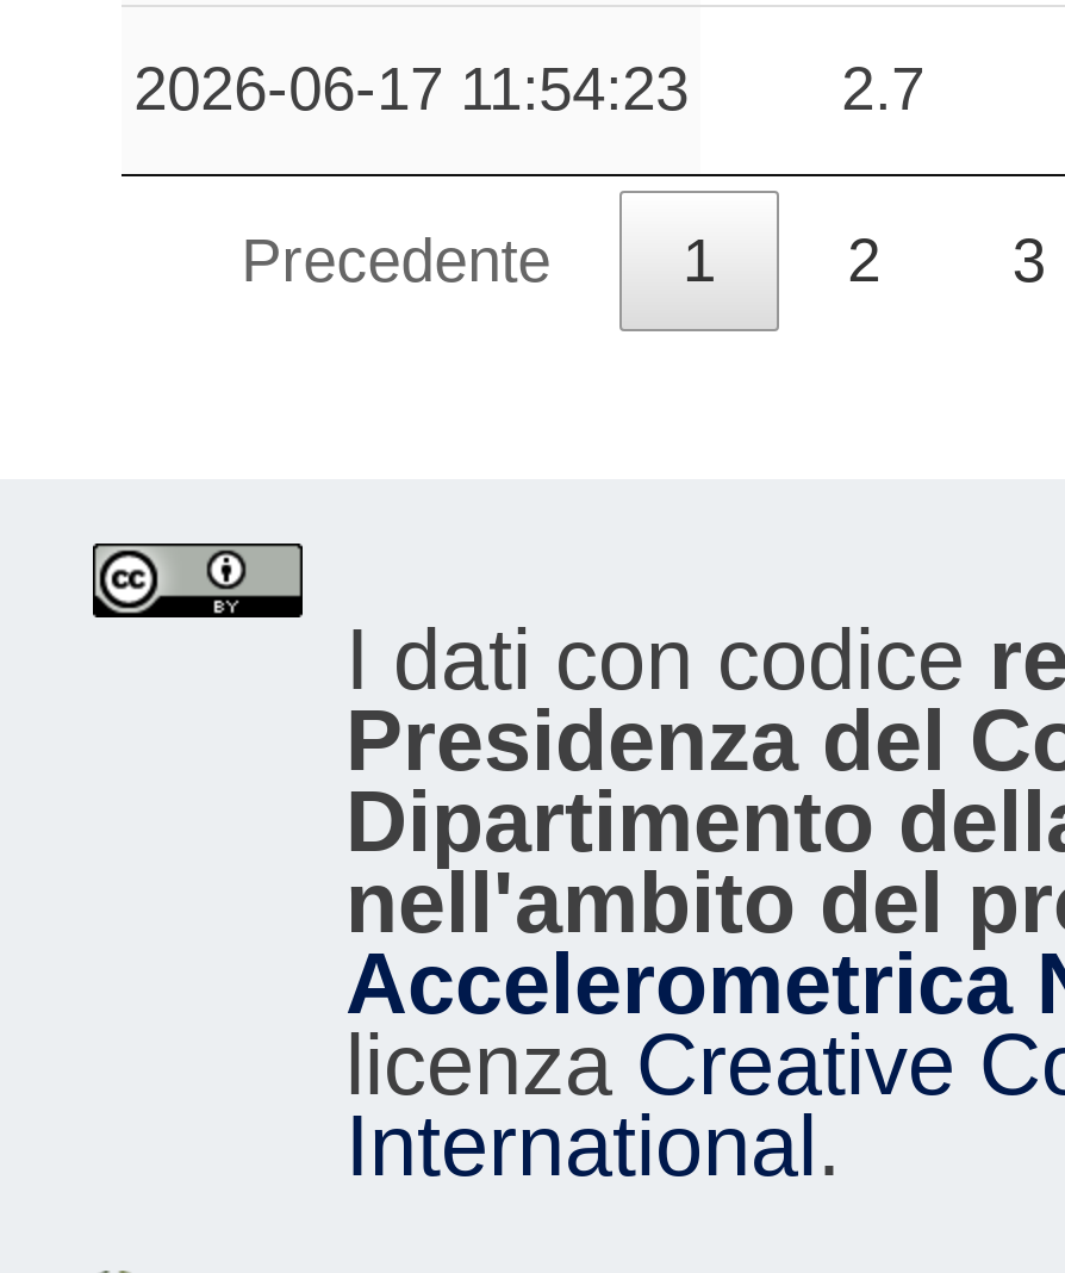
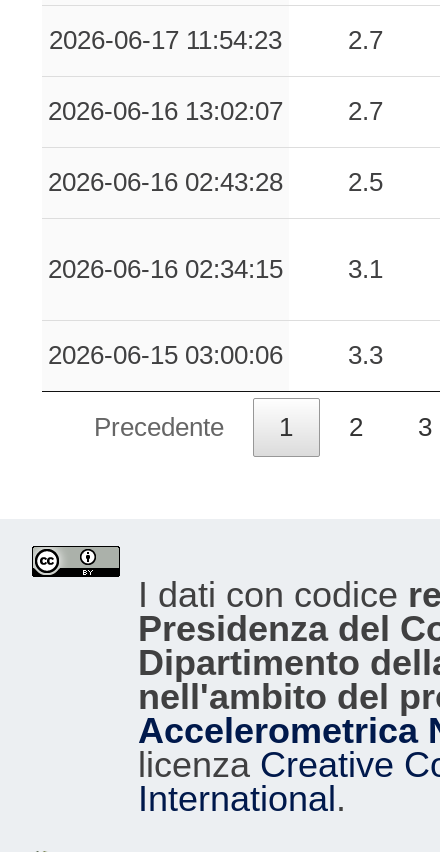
none -> [48,97,383,369] 2026-06-16 13:02:07 | 2.7 | 2026-06-16 02:43:28 | 2.5 | 2026-06-16 02:34:15 | 3.1 | 2026-06-15 03:00:06 | 3.3

